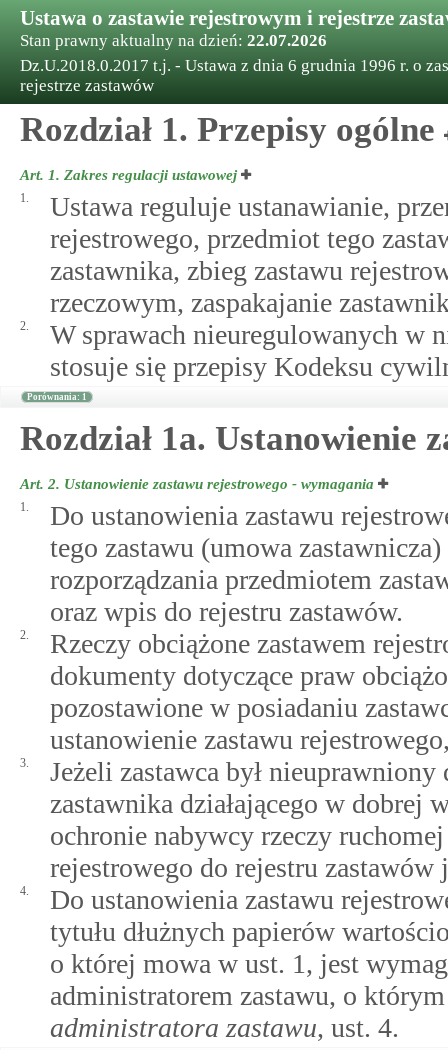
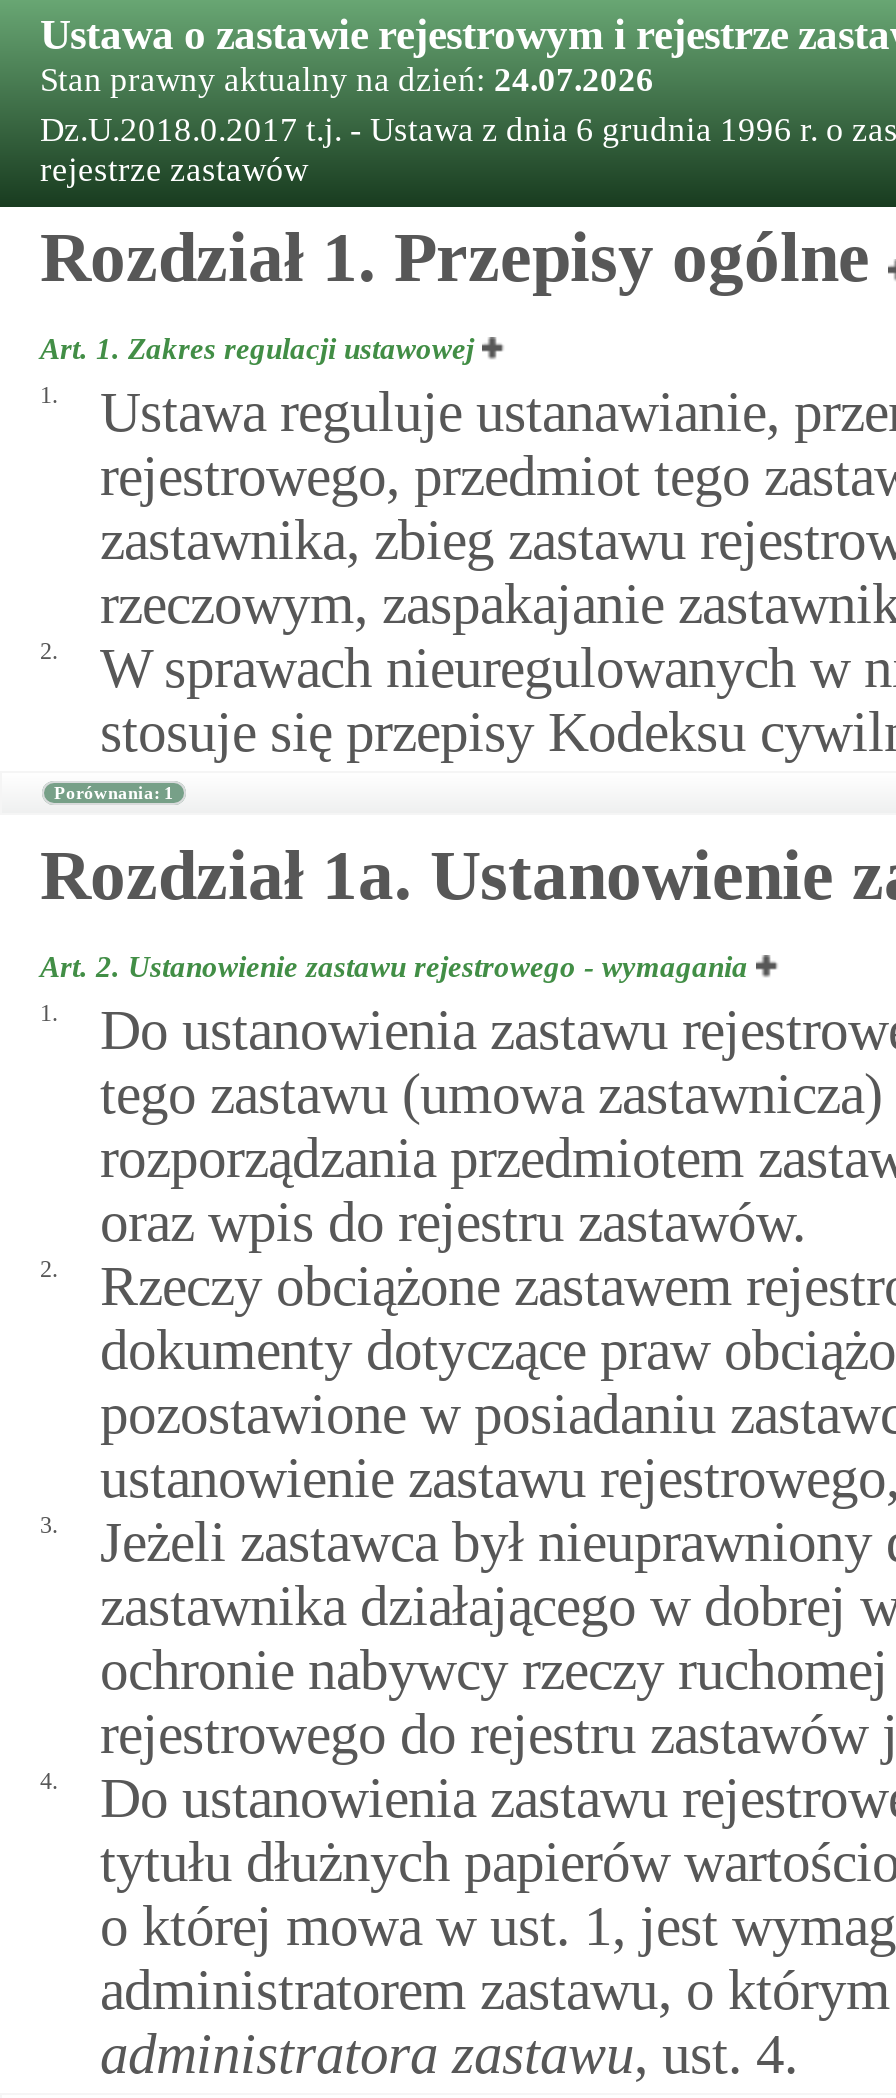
[20,31,327,50] Stan prawny aktualny na dzień: 22.07.2026 -> [40,61,654,99] Stan prawny aktualny na dzień: 24.07.2026

